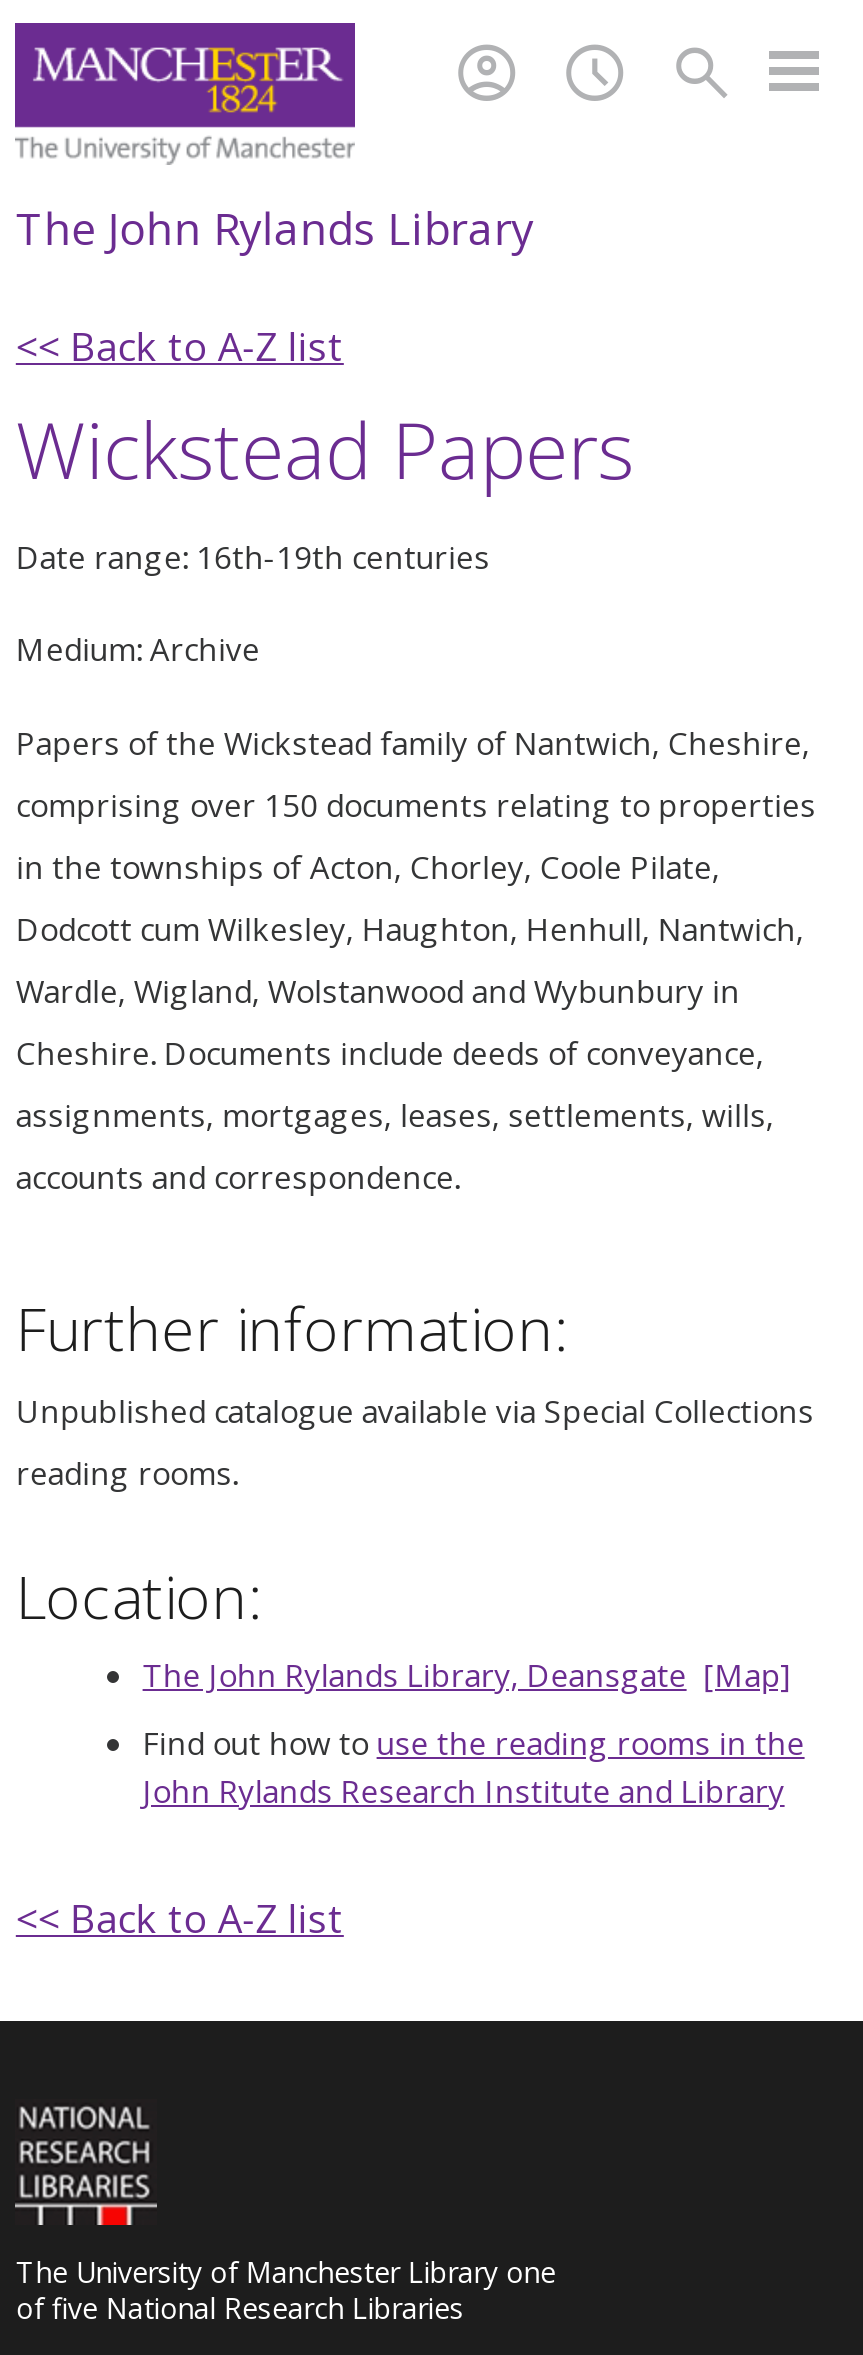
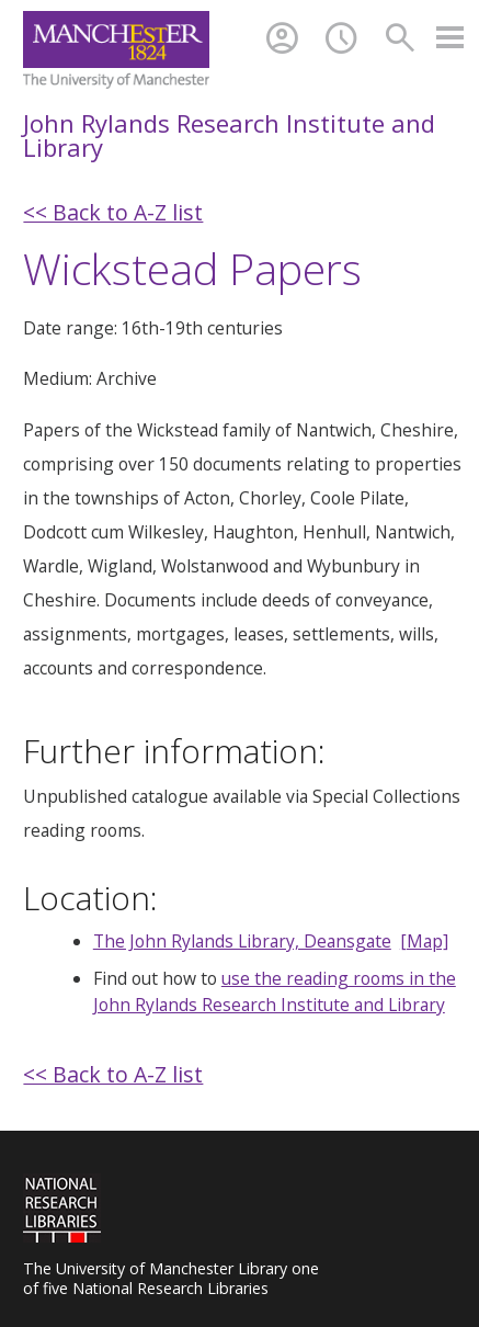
[16,197,534,257] The John Rylands Library -> [23,106,436,163] John Rylands Research Institute and | Library

